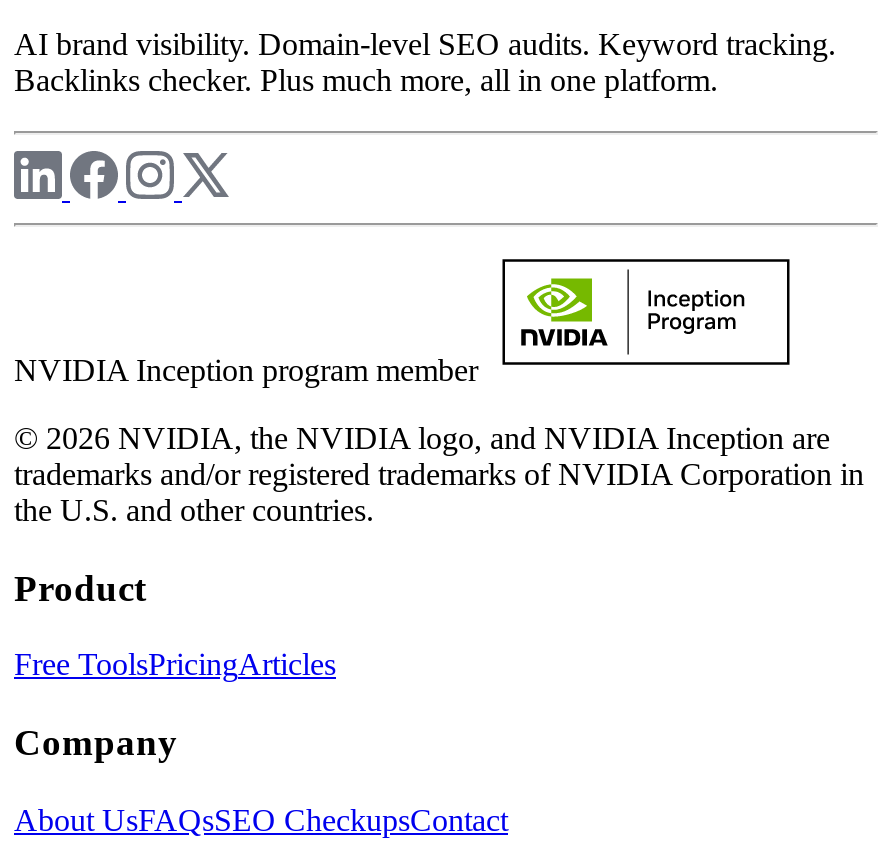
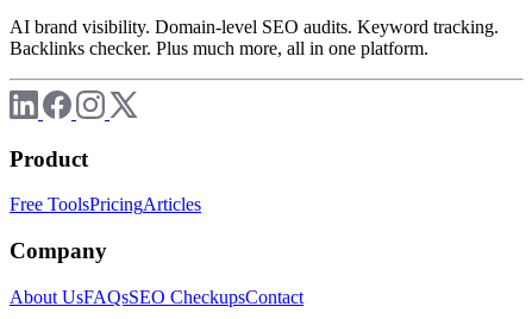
[14,257,864,527] [image] | NVIDIA Inception program member | © 2026 NVIDIA, the NVIDIA logo, and NVIDIA Inception are | trademarks and/or registered trademarks of NVIDIA Corporation in | the U.S. and other countries. -> none

